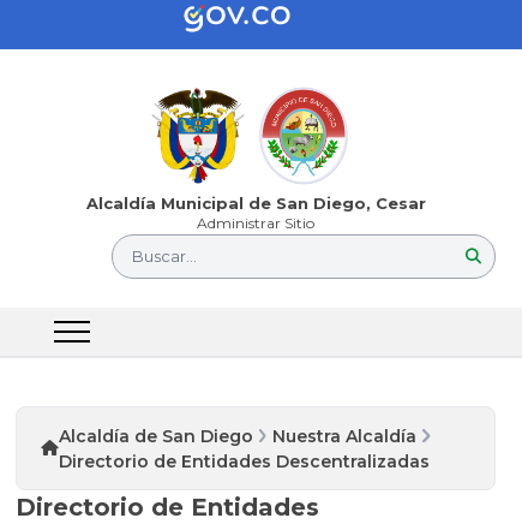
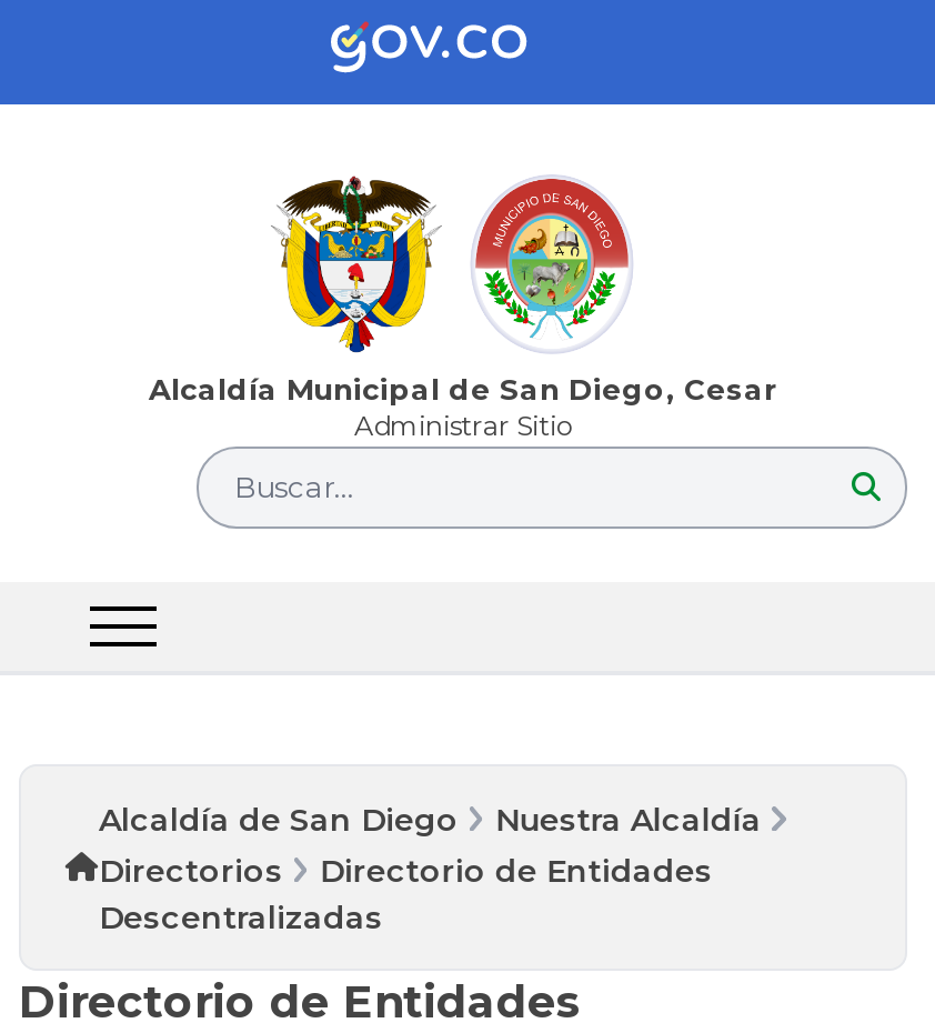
[59,450,430,472] Directorio de Entidades Descentralizadas -> [99,850,713,937] Directorios | Directorio de Entidades | Descentralizadas

